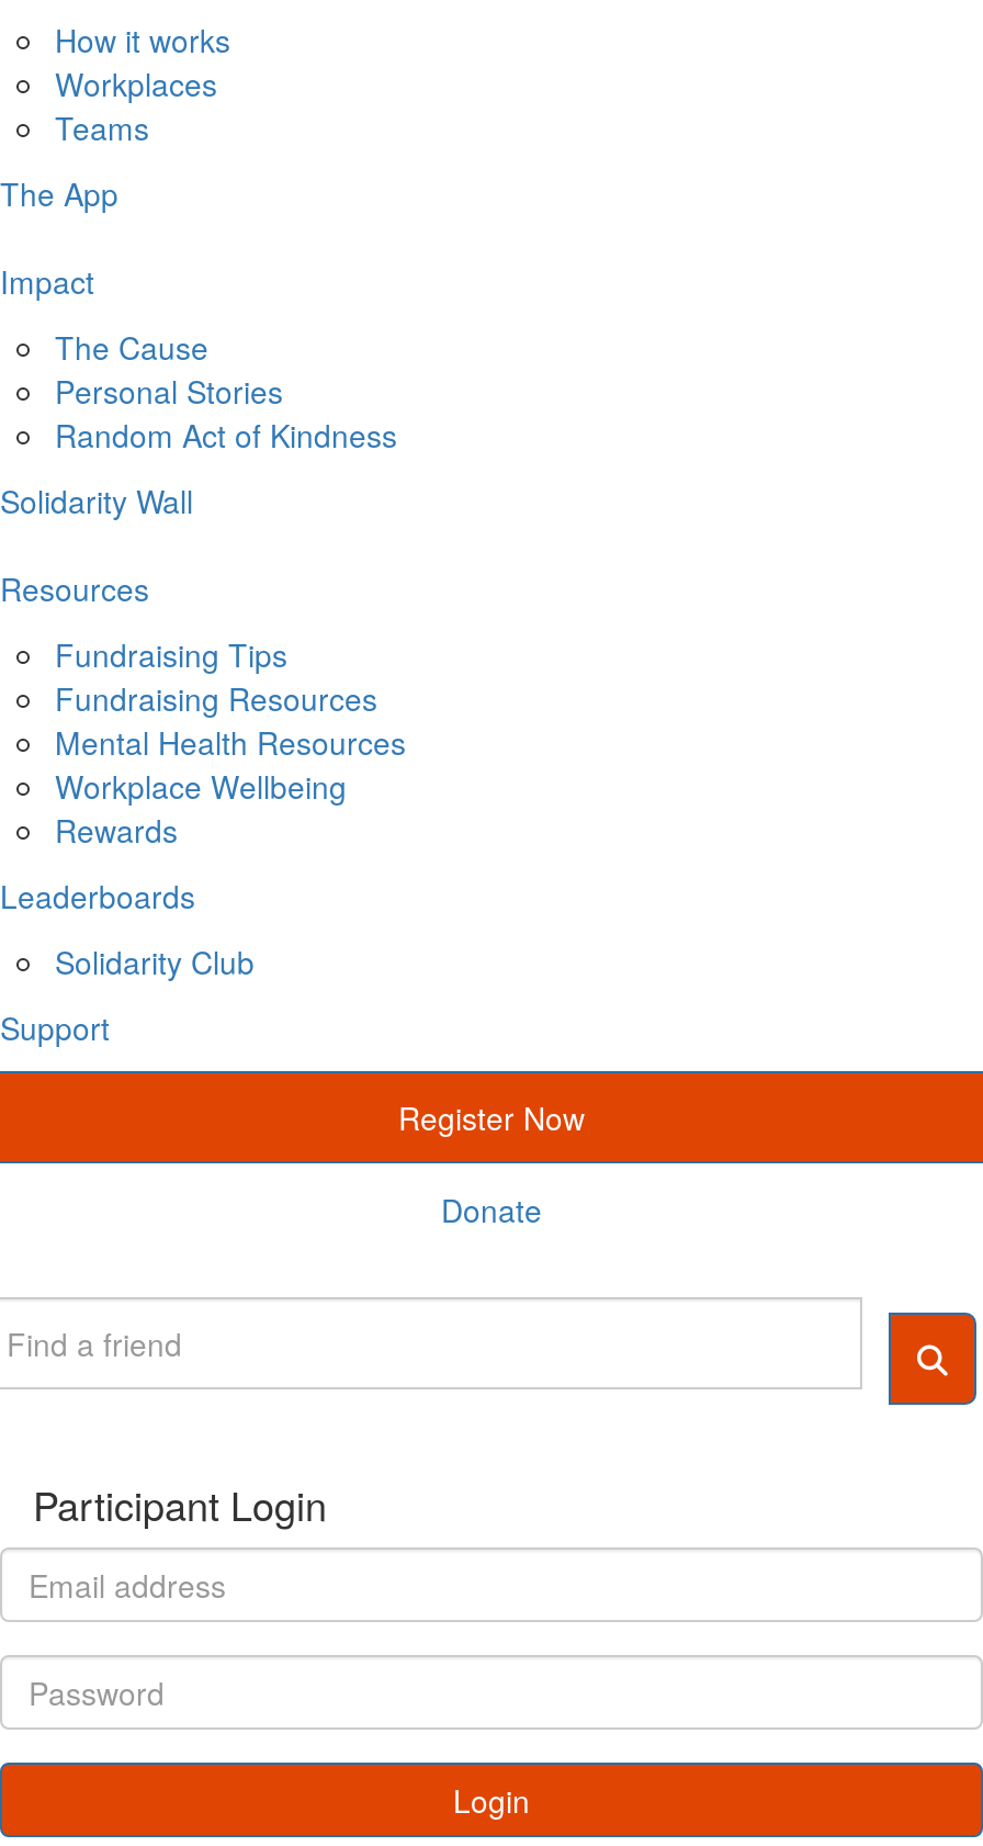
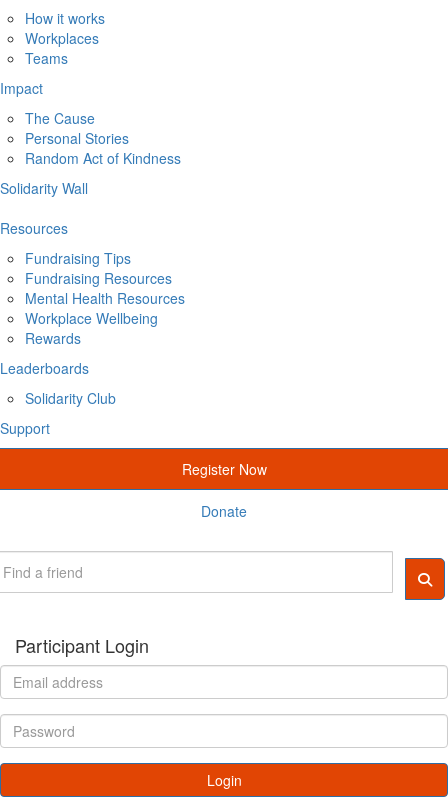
[0,170,118,214] The App -> none

